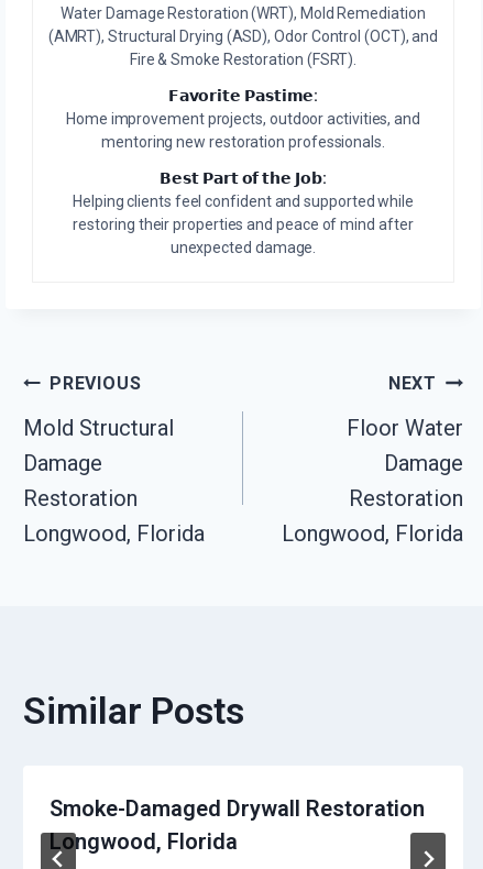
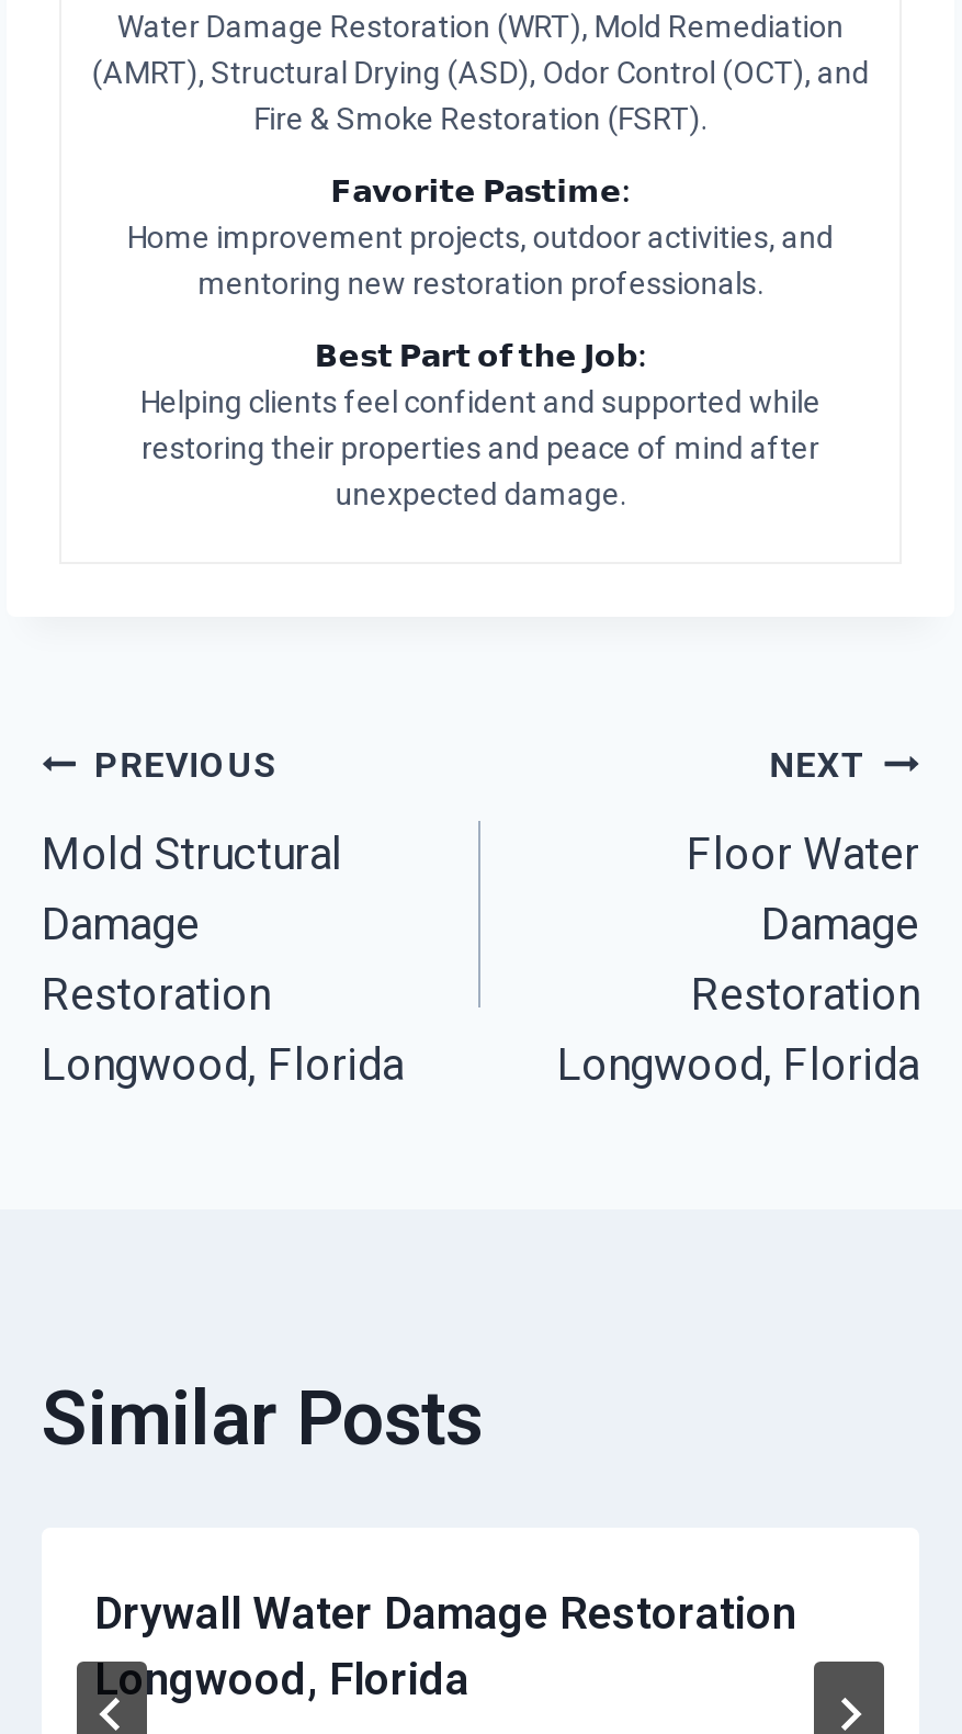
[50,796,425,822] Smoke-Damaged Drywall Restoration -> [94,1588,796,1640] Drywall Water Damage Restoration

